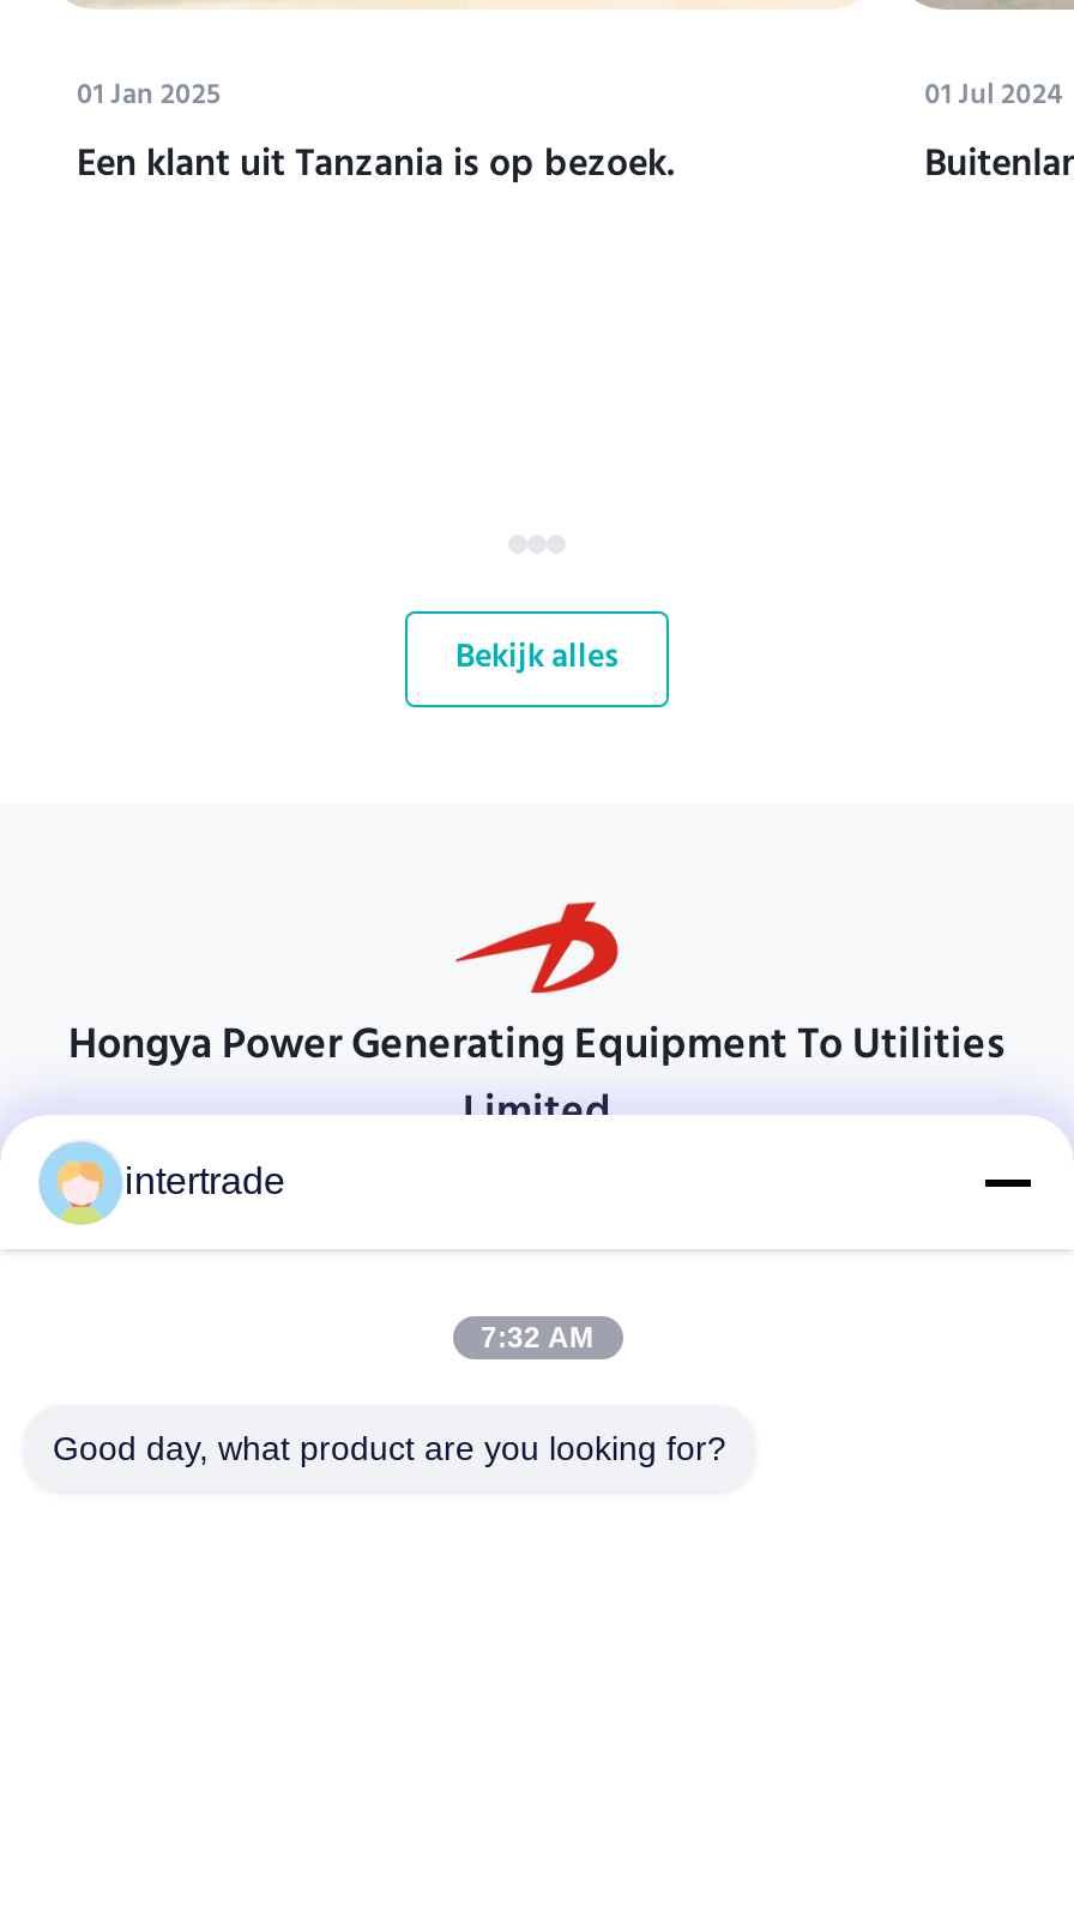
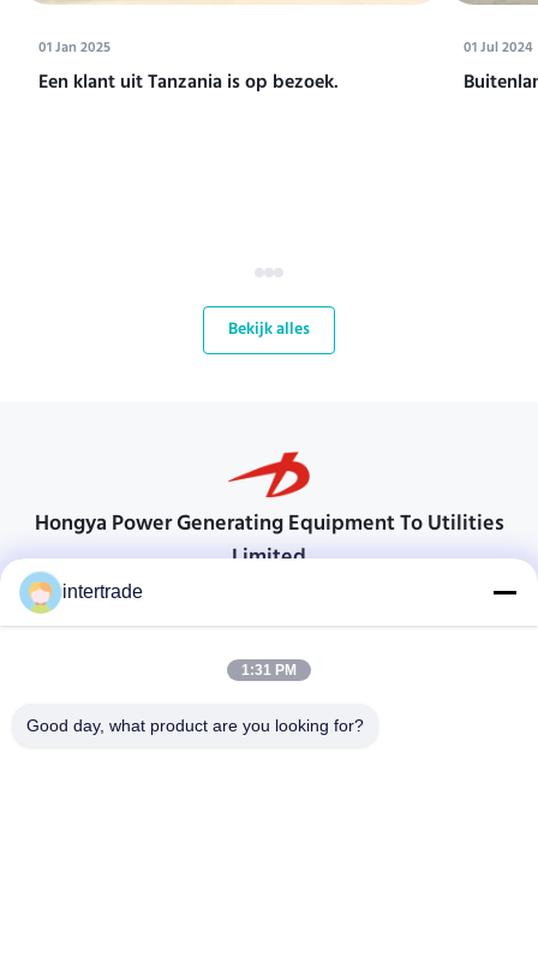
[481,1321,593,1355] 7:32 AM -> [241,662,297,679] 1:31 PM

